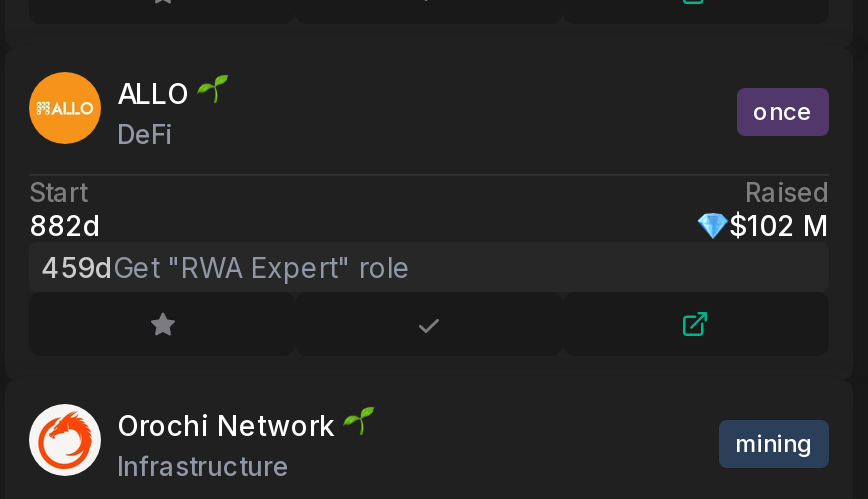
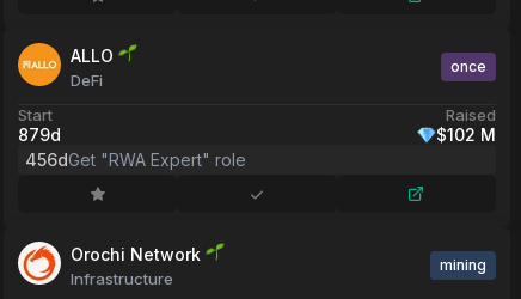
[29,208,101,242] 882d -> [18,124,61,145] 879d
[41,250,411,284] 459dGet "RWA Expert" role -> [25,149,246,170] 456dGet "RWA Expert" role

